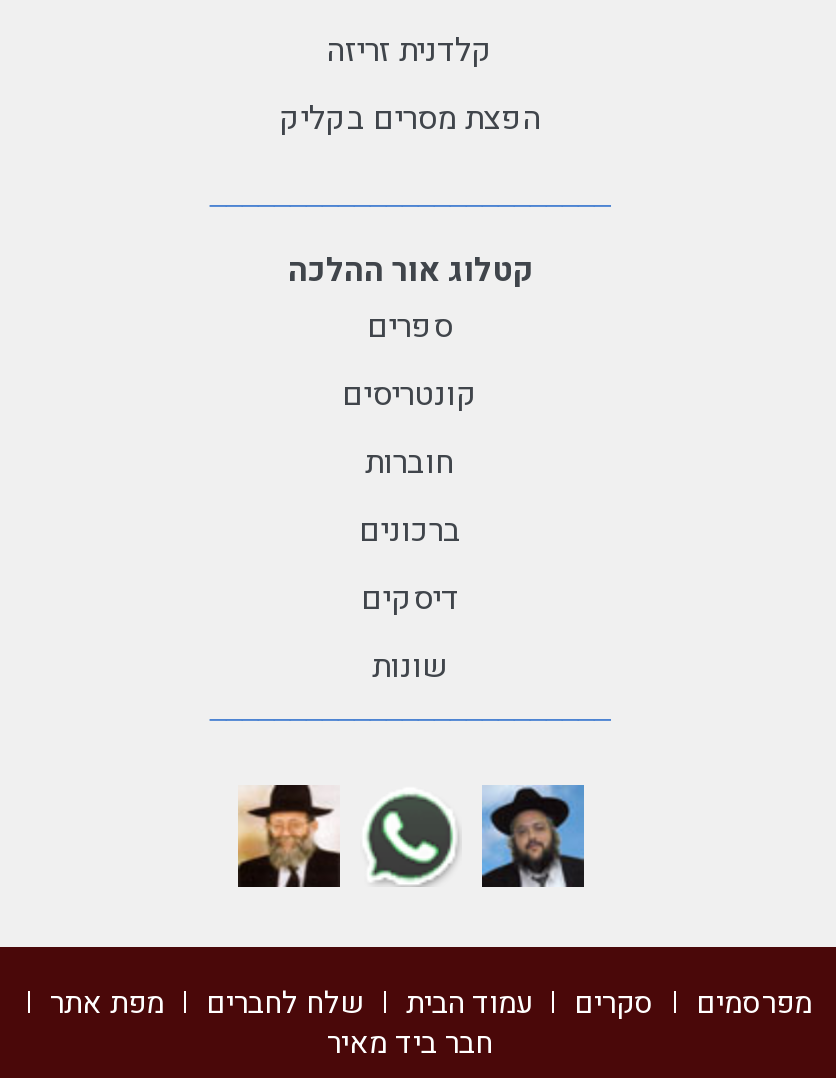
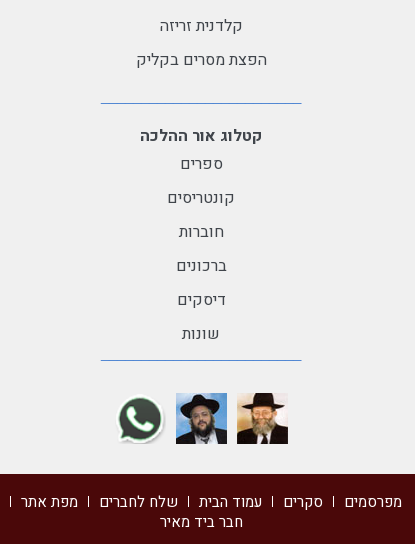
[236,783,342,889] [image] -> [115,393,166,444] [image]
[360,785,462,887] [image] -> [175,392,228,445] [image]
[480,783,586,887] [image] -> [236,392,289,445] [image]

